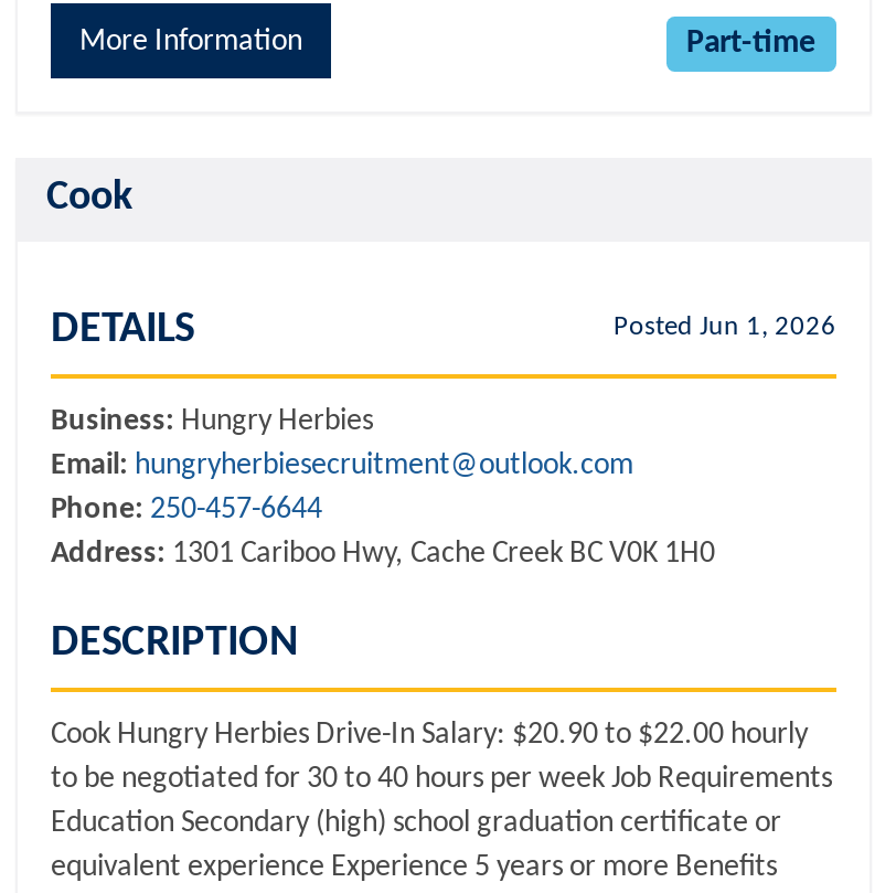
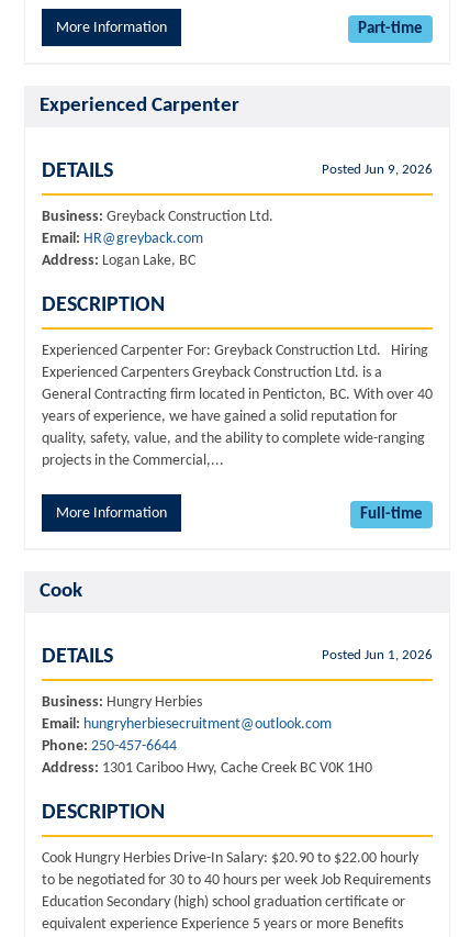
none -> [40,96,433,523] Experienced Carpenter | Posted Jun 9, 2026 | DETAILS | Business: Greyback Construction Ltd. | Email: HR@greyback.com | Address: Logan Lake, BC | DESCRIPTION | Experienced Carpenter For: Greyback Construction Ltd. Hiring | Experienced Carpenters Greyback Construction Ltd. is a | General Contracting firm located in Penticton, BC. With over 40 | years of experience, we have gained a solid reputation for | quality, safety, value, and the ability to complete wide-ranging | projects in the Commercial,... | More Information | Full-time

